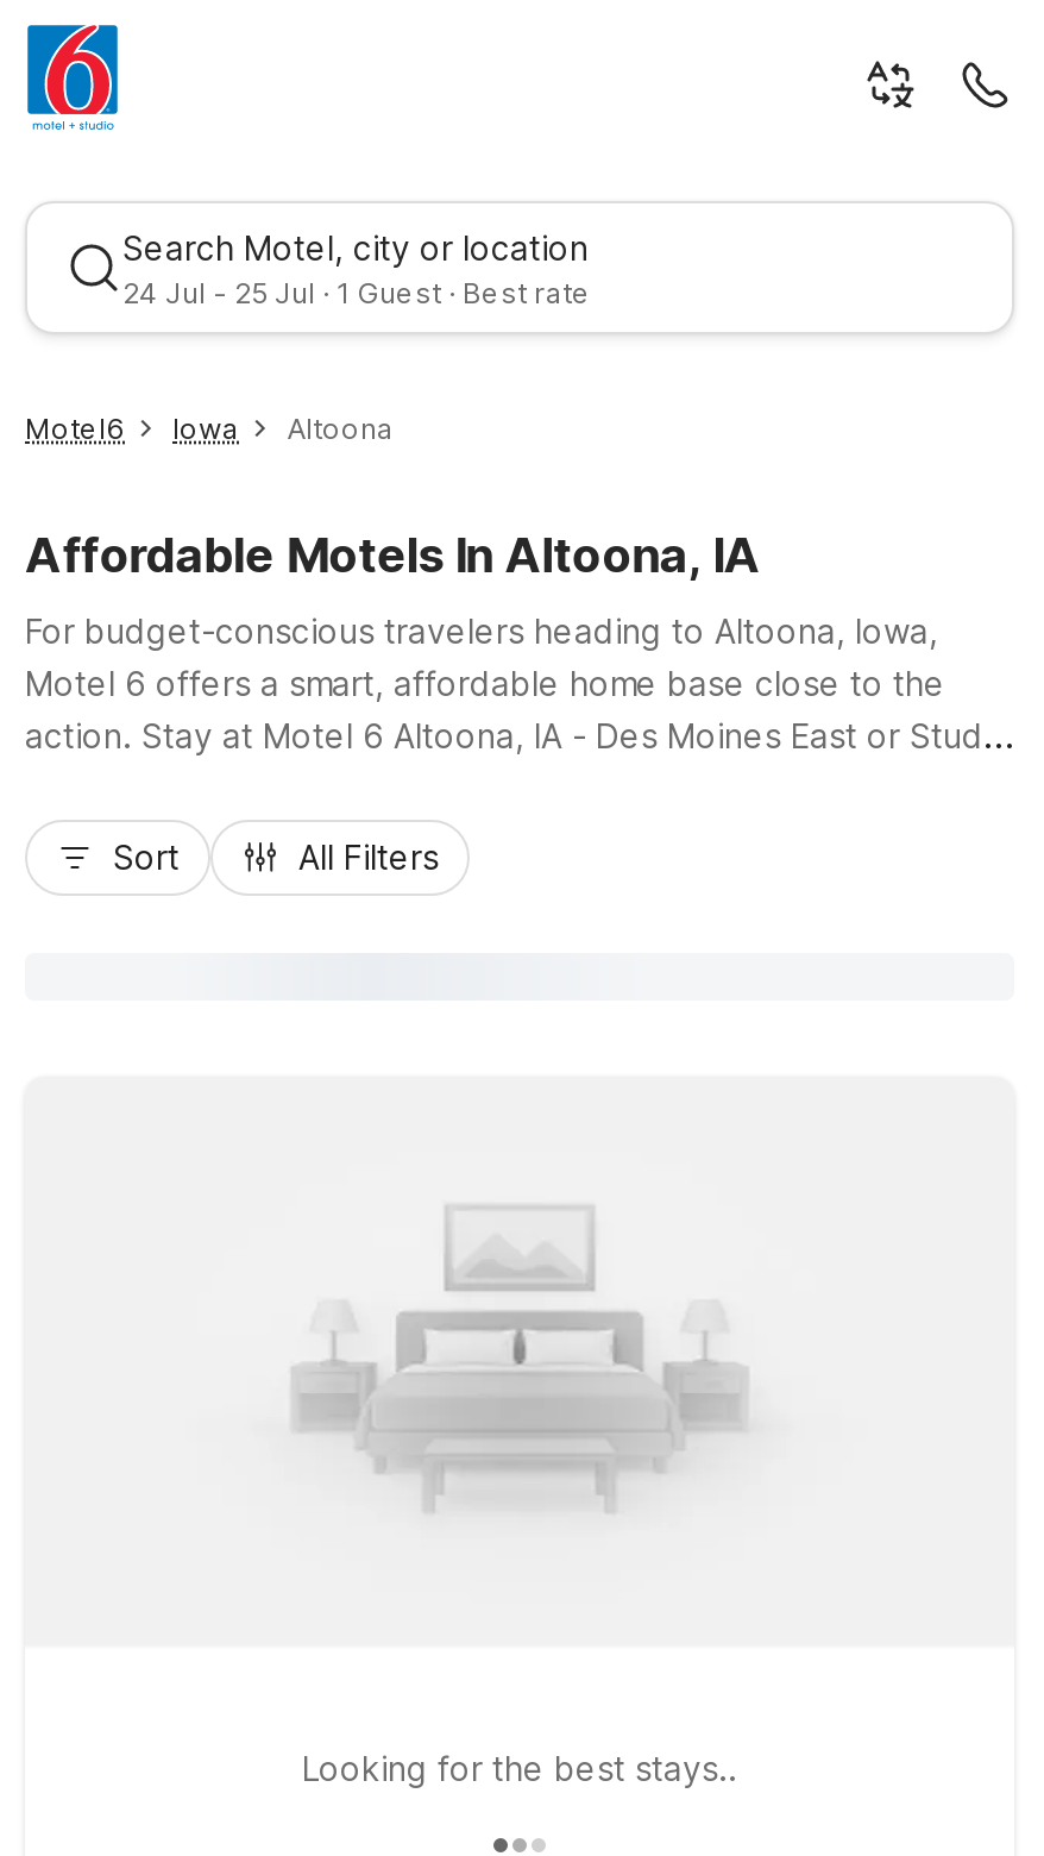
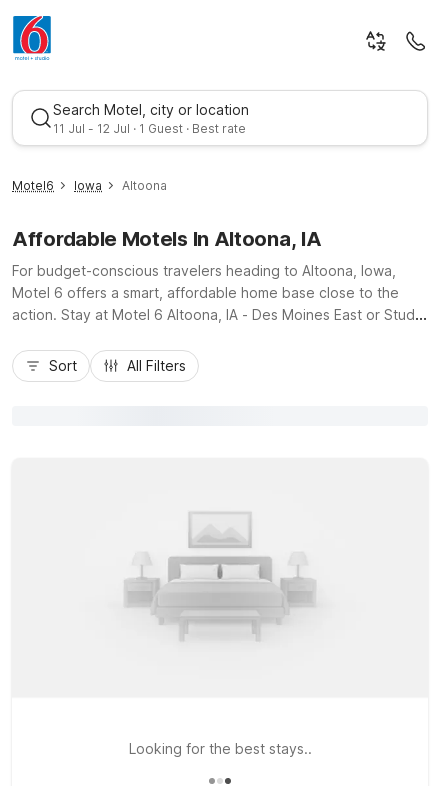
[122,275,591,311] 24 Jul - 25 Jul · 1 Guest · Best rate -> [53,121,246,136] 11 Jul - 12 Jul · 1 Guest · Best rate

